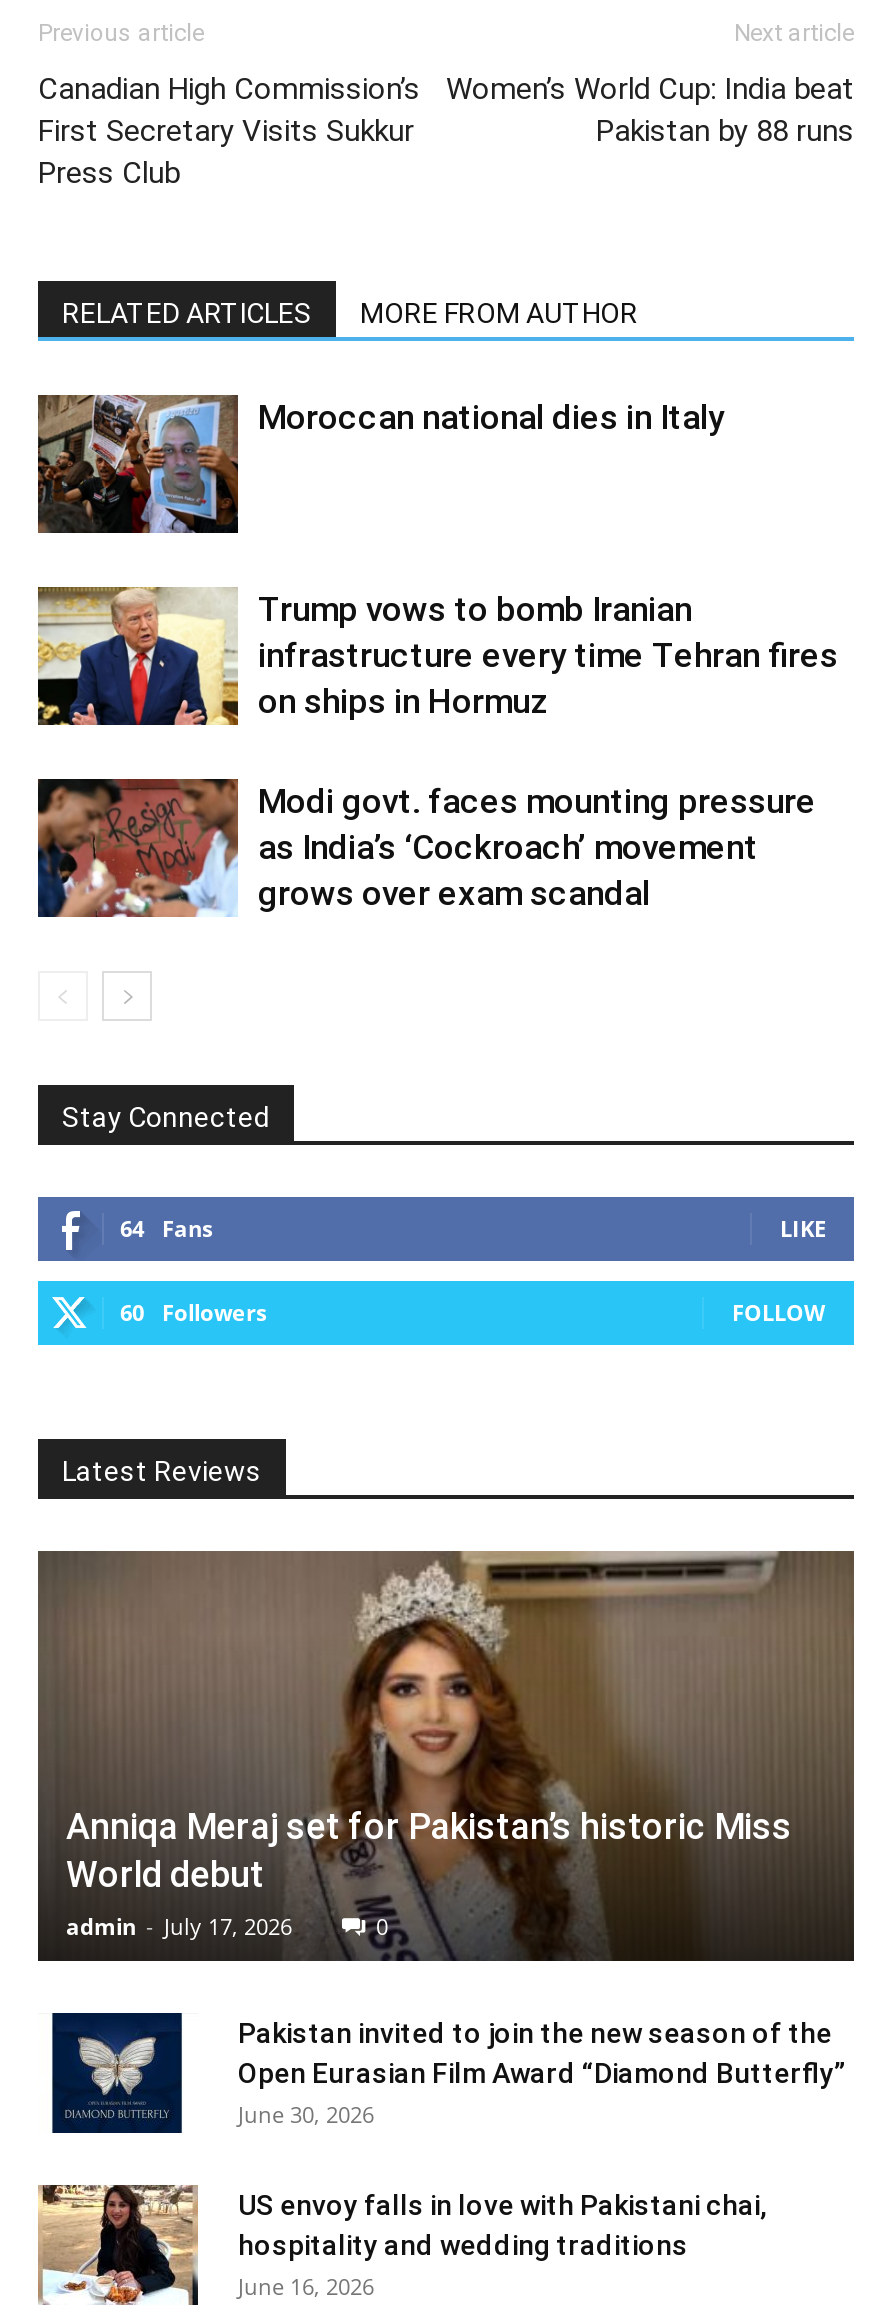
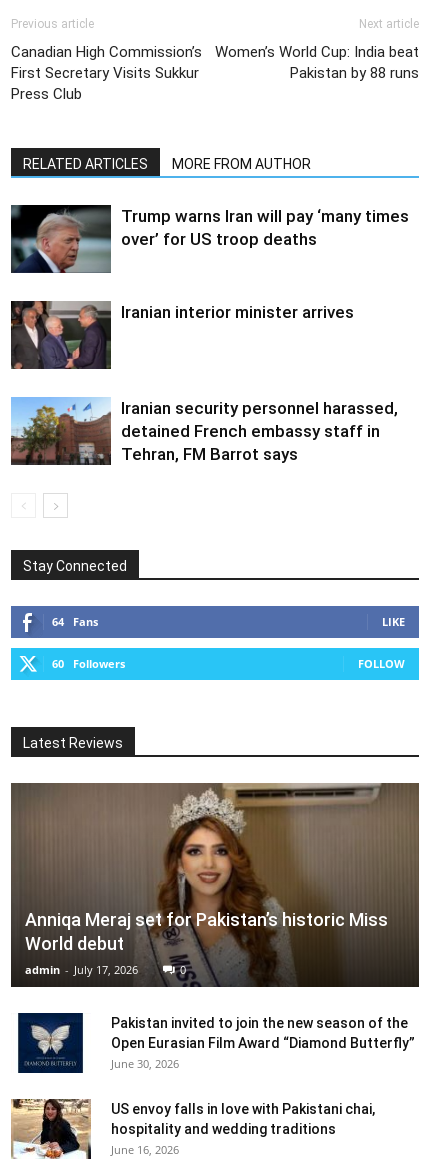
[36,394,724,536] [image] | Moroccan national dies in Italy -> [10,204,409,274] [image] | Trump warns Iran will pay ‘many times | over’ for US troop deaths
[36,586,838,726] [image] | Trump vows to bomb Iranian | infrastructure every time Tehran fires | on ships in Hormuz -> [10,300,354,370] [image] | Iranian interior minister arrives
[36,776,816,918] [image] | Modi govt. faces mounting pressure | as India’s ‘Cockroach’ movement | grows over exam scandal -> [10,396,398,466] [image] | Iranian security personnel harassed, | detained French embassy staff in | Tehran, FM Barrot says

